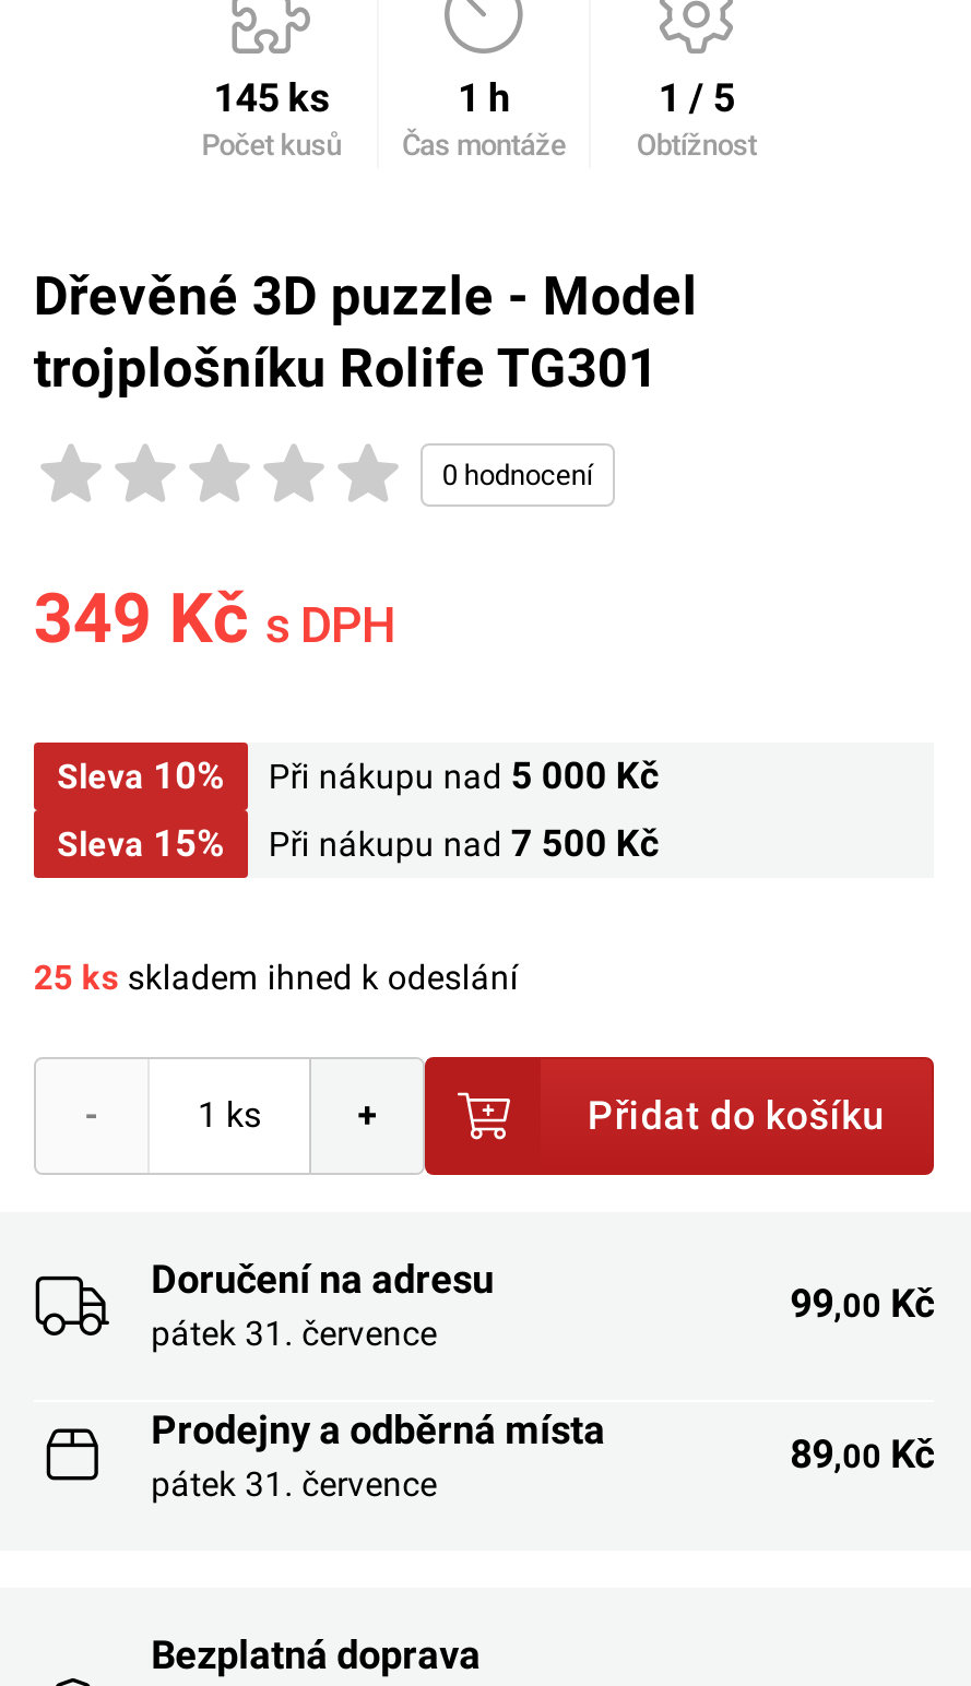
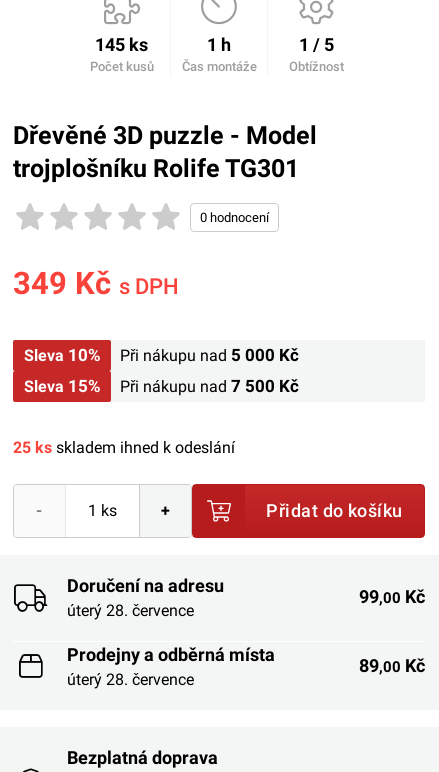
[151,1312,437,1353] pátek 31. července -> [67,601,194,620] úterý 28. července
[151,1462,437,1504] pátek 31. července -> [67,670,194,689] úterý 28. července

